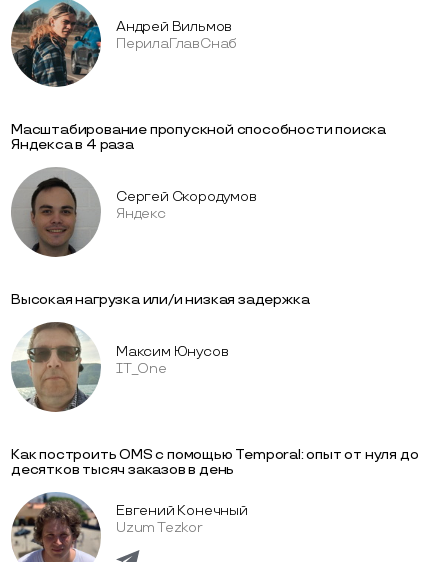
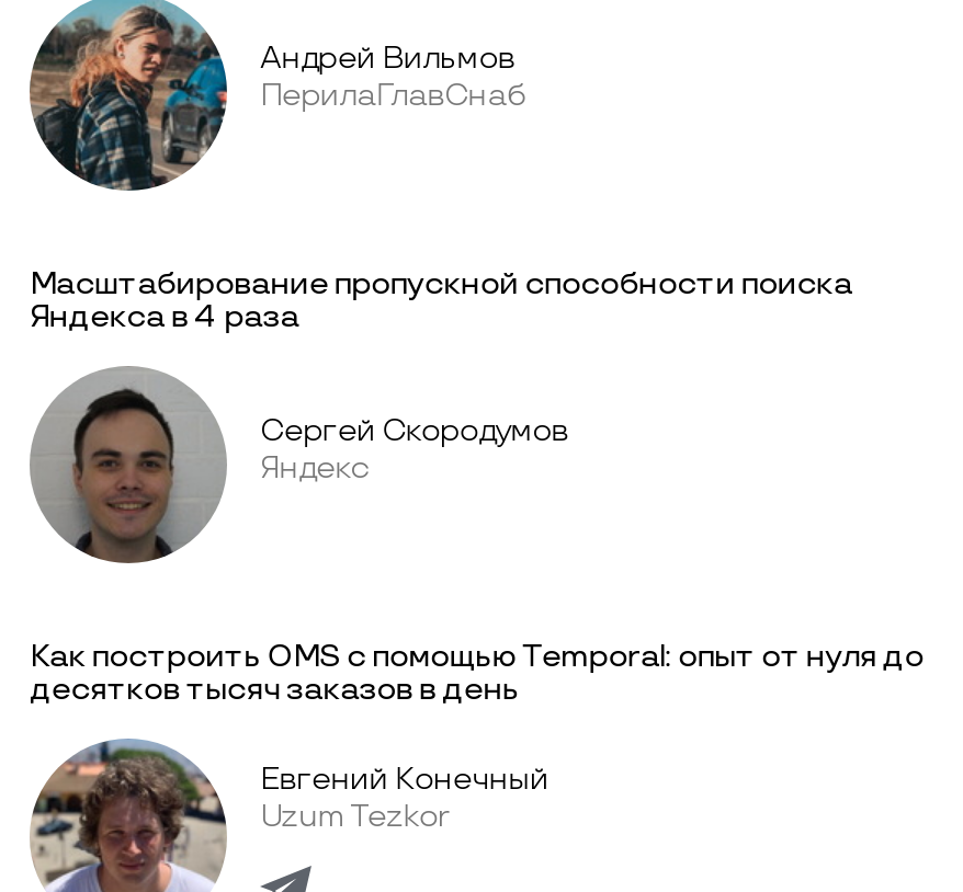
[11,291,309,411] [image] | Высокая нагрузка или/и низкая задержка | Максим Юнусов | IT_One -> none

